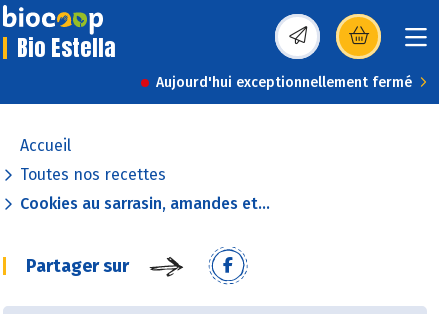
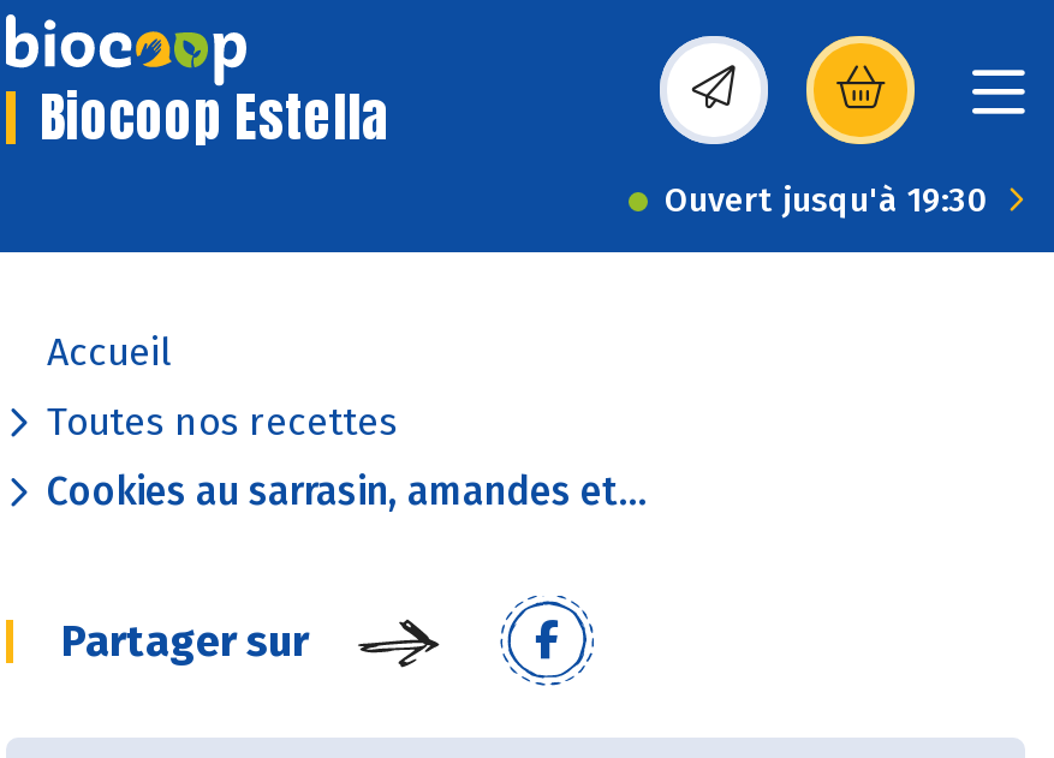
[17,31,116,64] Bio Estella -> [40,77,391,156] Biocoop Estella
[156,74,412,91] Aujourd'hui exceptionnellement fermé -> [665,180,989,221] Ouvert jusqu'à 19:30

